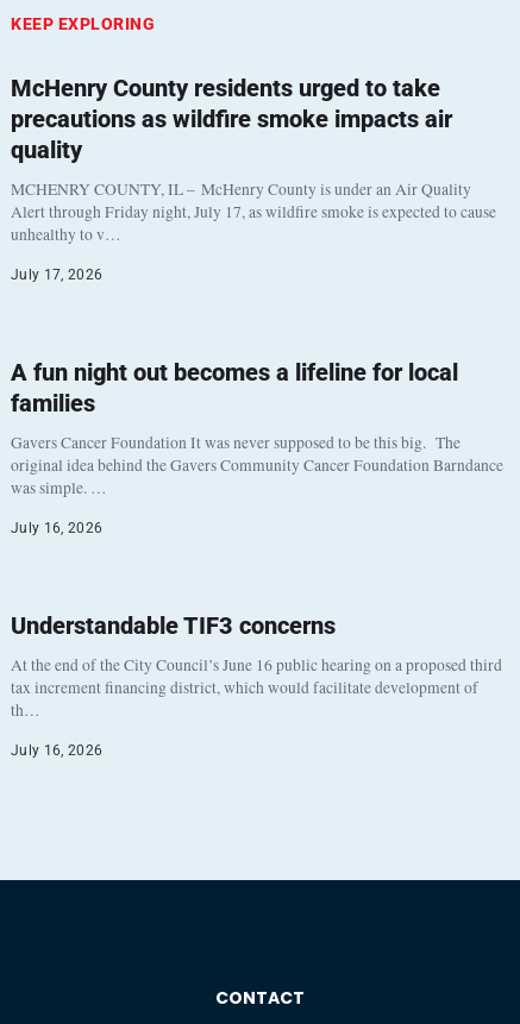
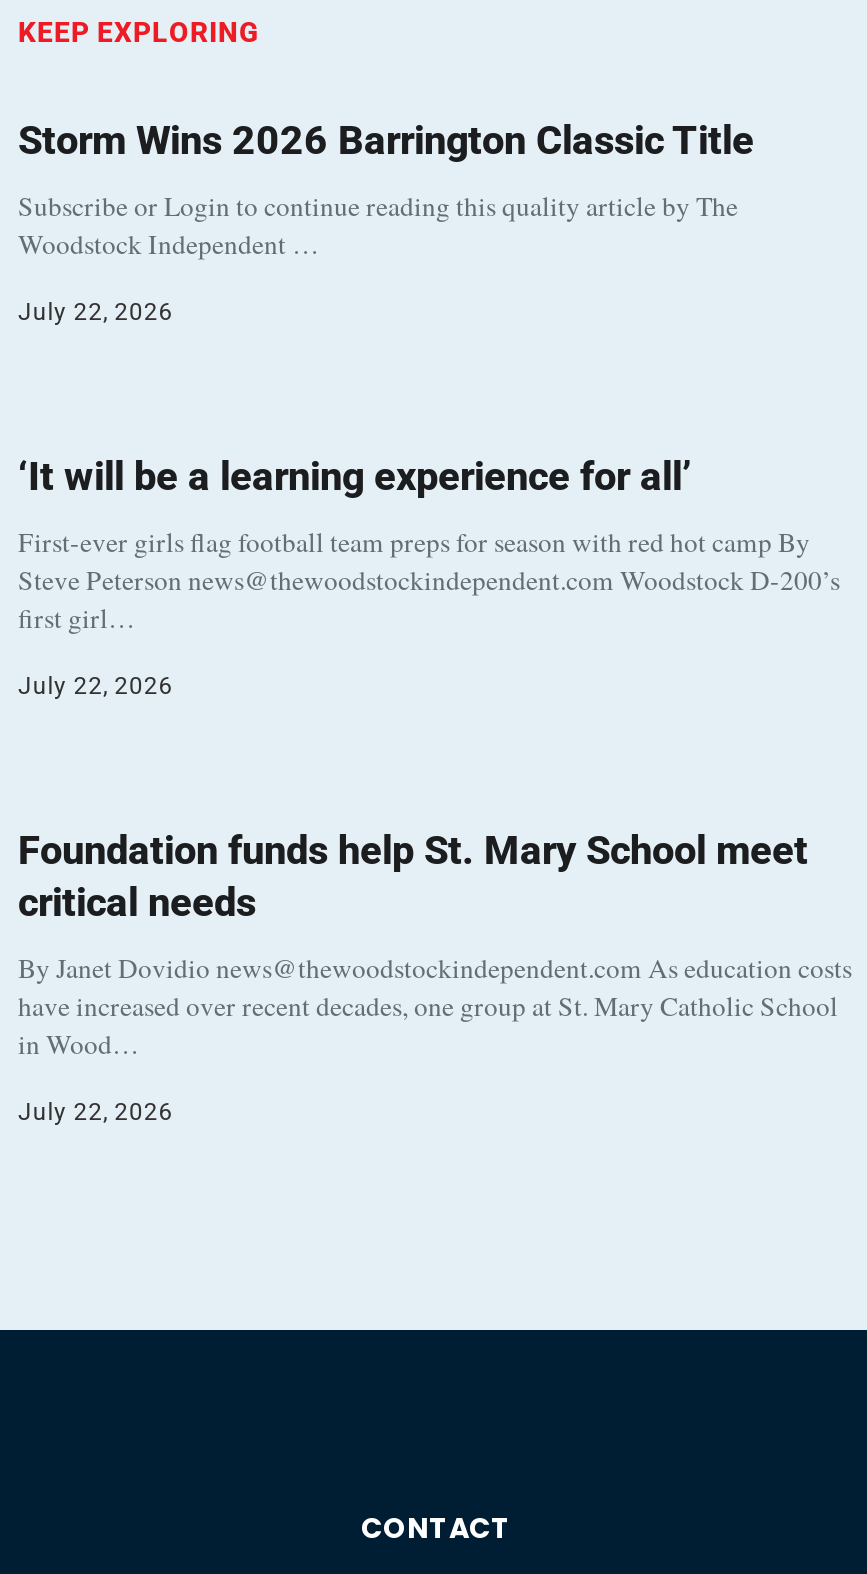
[11,74,452,164] McHenry County residents urged to take | precautions as wildfire smoke impacts air | quality -> [18,116,754,164] Storm Wins 2026 Barrington Classic Title
[11,178,496,245] MCHENRY COUNTY, IL – McHenry County is under an Air Quality | Alert through Friday night, July 17, as wildfire smoke is expected to cause | unhealthy to v… -> [18,188,738,262] Subscribe or Login to continue reading this quality article by The | Woodstock Independent …
[11,266,103,283] July 17, 2026 -> [18,298,173,326] July 22, 2026
[11,358,458,417] A fun night out becomes a lifeline for local | families -> [18,452,692,500] ‘It will be a learning experience for all’
[11,432,503,498] Gavers Cancer Foundation It was never supposed to be this big. The | original idea behind the Gavers Community Cancer Foundation Barndance | was simple. … -> [18,524,840,636] First-ever girls flag football team preps for season with red hot camp By | Steve Peterson news@thewoodstockindependent.com Woodstock D-200’s | first girl…
[11,520,103,536] July 16, 2026 -> [18,672,173,700] July 22, 2026
[11,611,336,640] Understandable TIF3 concerns -> [18,826,808,926] Foundation funds help St. Mary School meet | critical needs
[11,654,502,721] At the end of the City Council’s June 16 public hearing on a proposed third | tax increment financing district, which would facilitate development of | th… -> [18,950,852,1062] By Janet Dovidio news@thewoodstockindependent.com As education costs | have increased over recent decades, one group at St. Mary Catholic School | in Wood…
[11,742,103,759] July 16, 2026 -> [18,1098,173,1126] July 22, 2026

